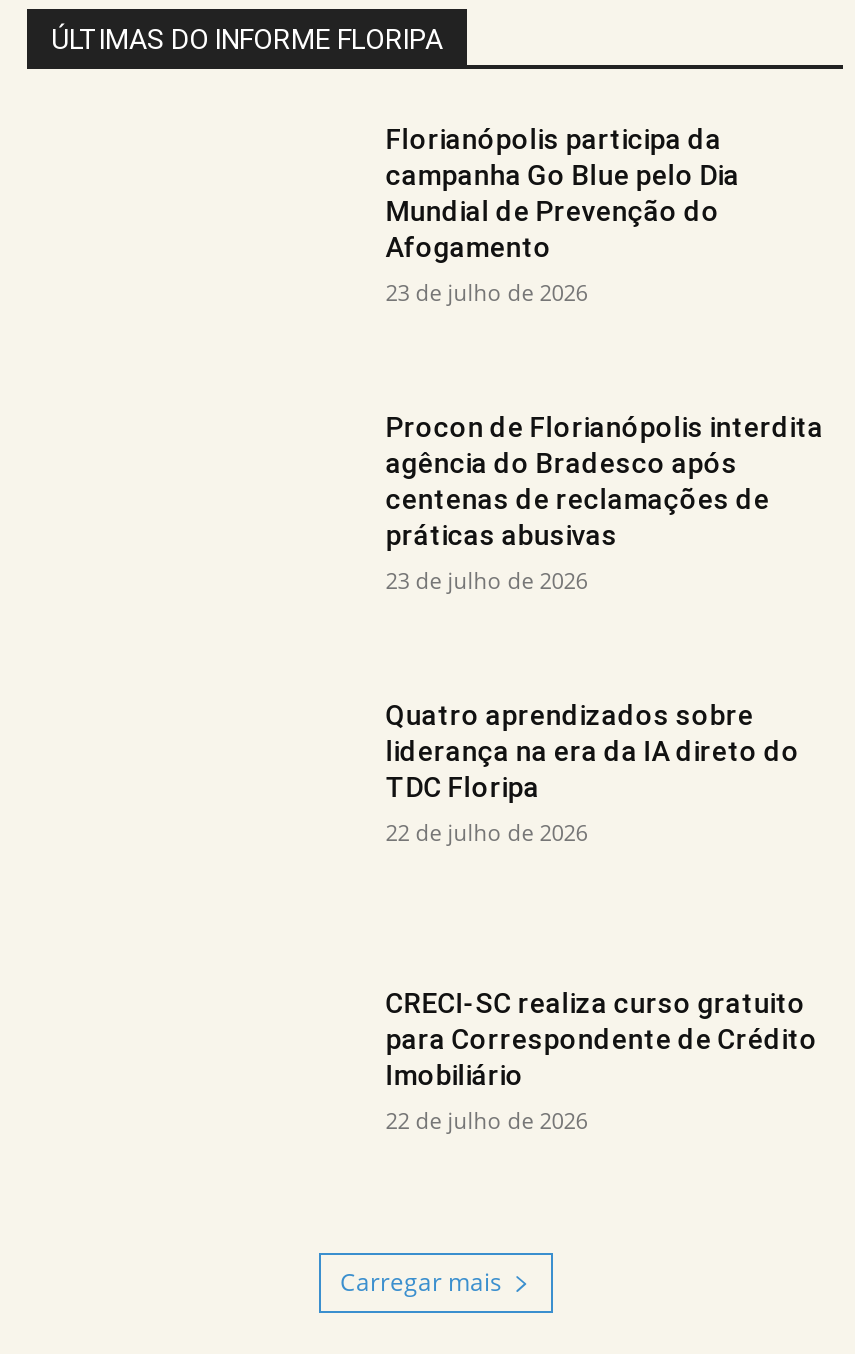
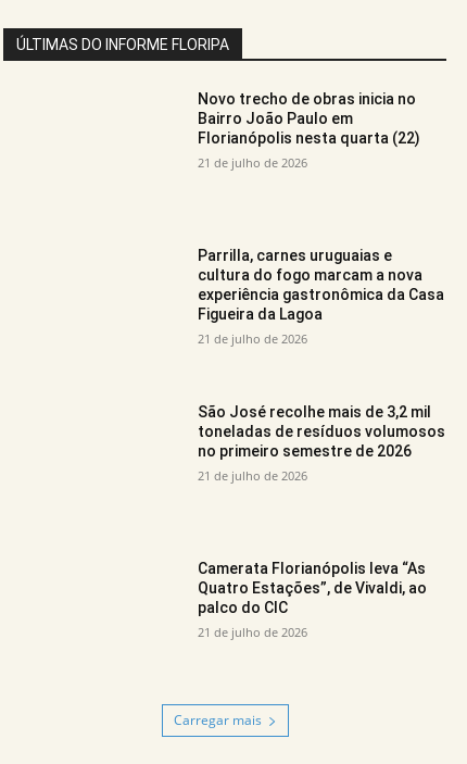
[385,122,739,306] Florianópolis participa da | campanha Go Blue pelo Dia | Mundial de Prevenção do | Afogamento | 23 de julho de 2026 -> [198,90,421,170] Novo trecho de obras inicia no | Bairro João Paulo em | Florianópolis nesta quarta (22) | 21 de julho de 2026
[385,411,823,595] Procon de Florianópolis interdita | agência do Bradesco após | centenas de reclamações de | práticas abusivas | 23 de julho de 2026 -> [198,246,444,346] Parrilla, carnes uruguaias e | cultura do fogo marcam a nova | experiência gastronômica da Casa | Figueira da Lagoa | 21 de julho de 2026
[385,699,799,847] Quatro aprendizados sobre | liderança na era da IA direto do | TDC Floripa | 22 de julho de 2026 -> [198,403,445,484] São José recolhe mais de 3,2 mil | toneladas de resíduos volumosos | no primeiro semestre de 2026 | 21 de julho de 2026
[385,987,817,1135] CRECI-SC realiza curso gratuito | para Correspondente de Crédito | Imobiliário | 22 de julho de 2026 -> [198,560,427,640] Camerata Florianópolis leva “As | Quatro Estações”, de Vivaldi, ao | palco do CIC | 21 de julho de 2026

